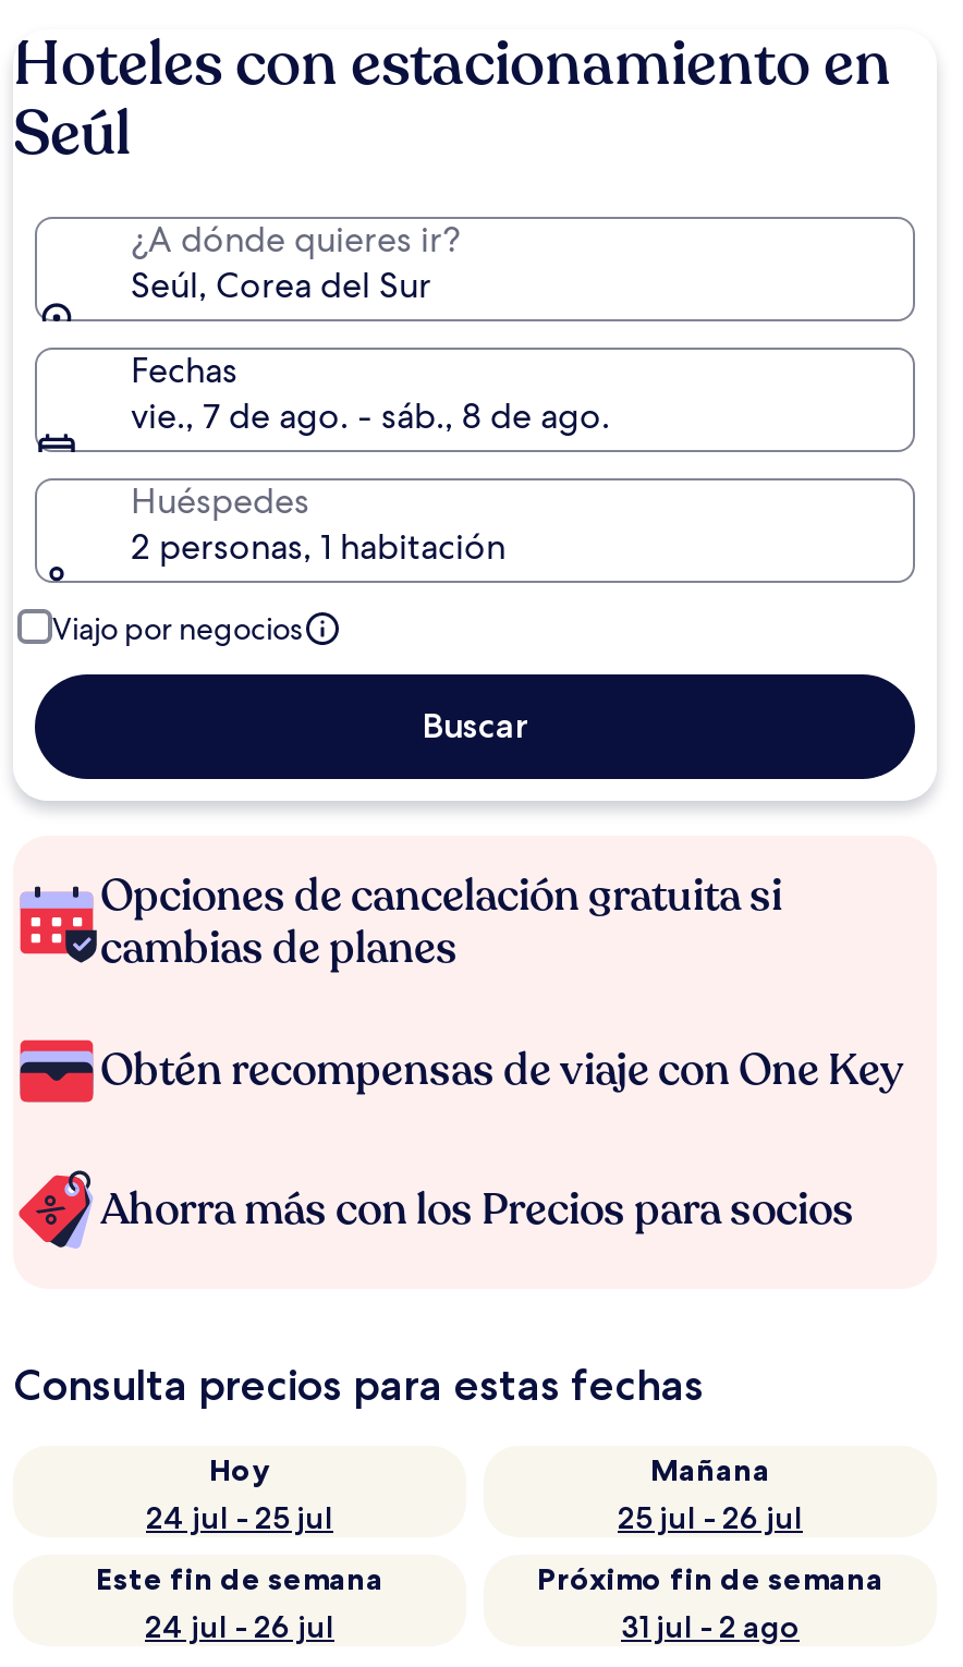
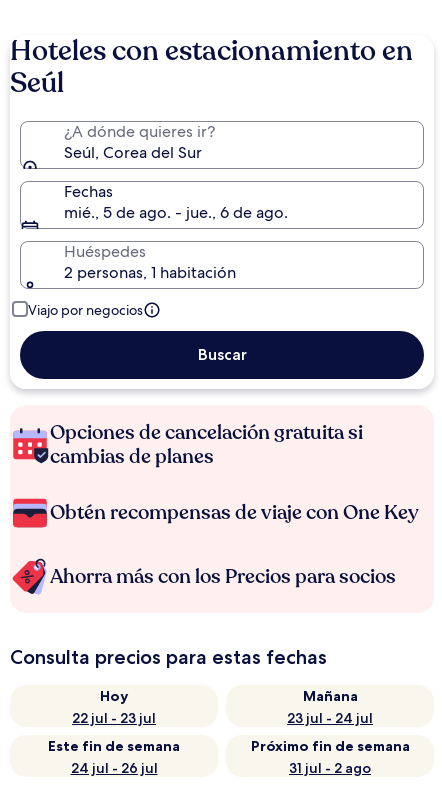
[131,393,610,439] vie., 7 de ago. - sáb., 8 de ago. -> [64,202,288,223] mié., 5 de ago. - jue., 6 de ago.
[146,1498,333,1537] 24 jul - 25 jul -> [72,709,156,727] 22 jul - 23 jul
[618,1498,803,1537] 25 jul - 26 jul -> [287,709,373,727] 23 jul - 24 jul

